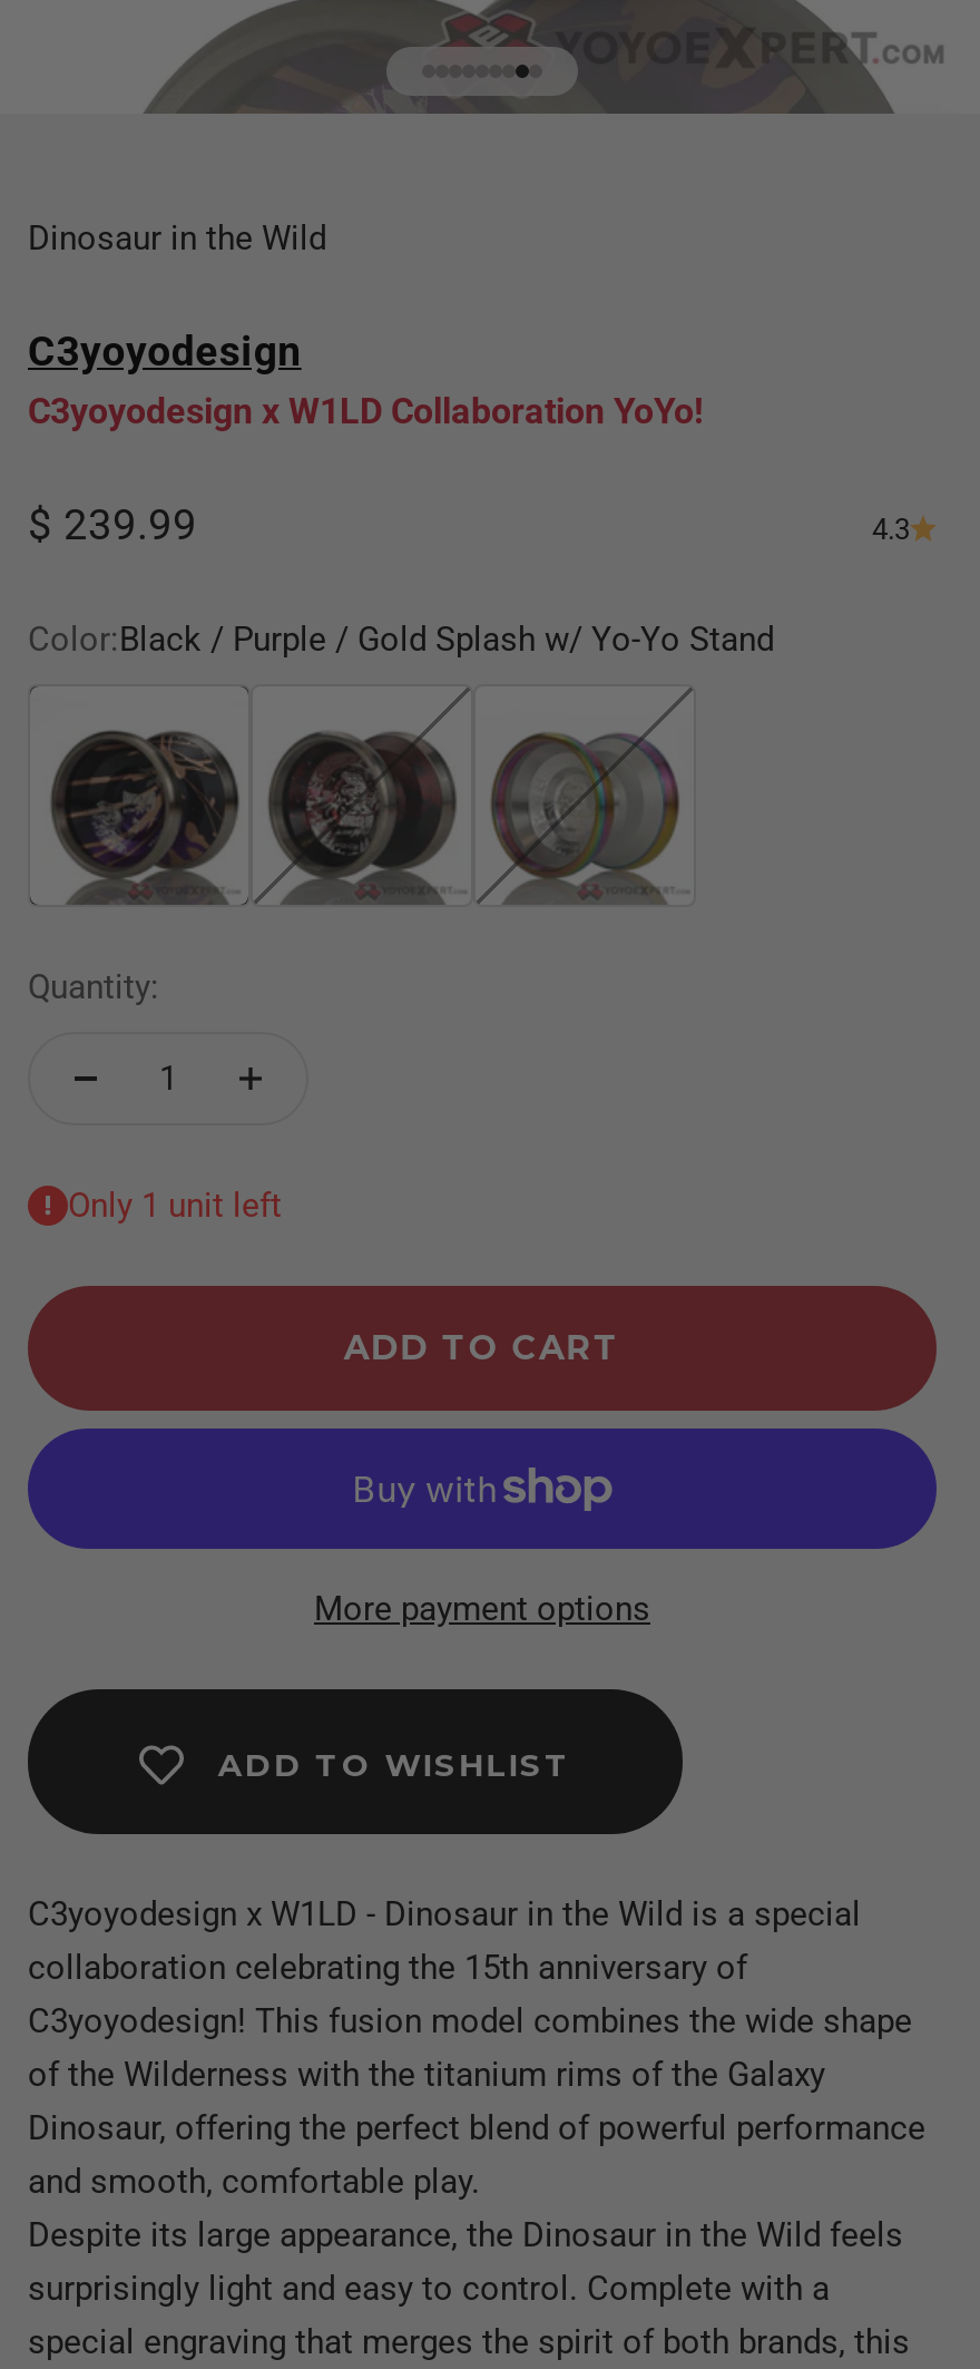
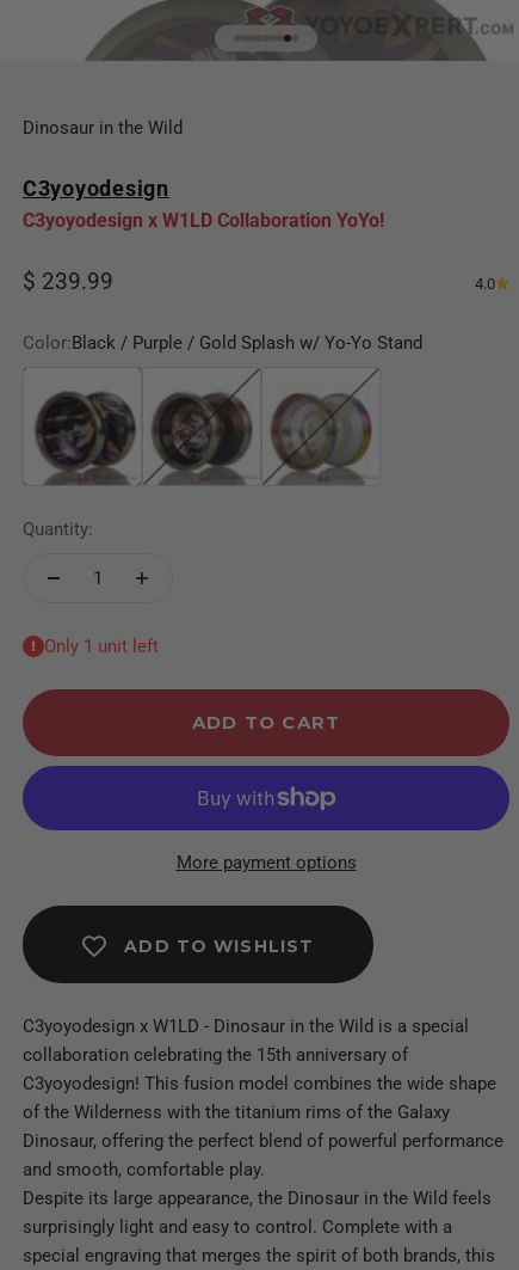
[872,511,910,545] 4.3 -> [475,274,495,292] 4.0

